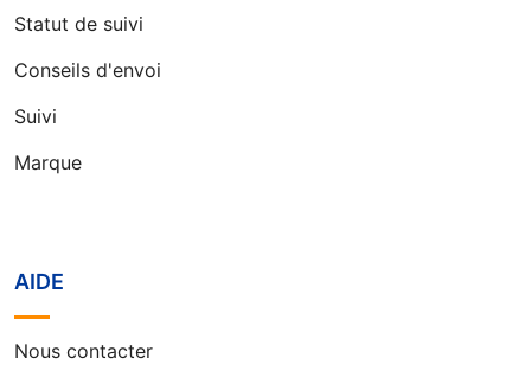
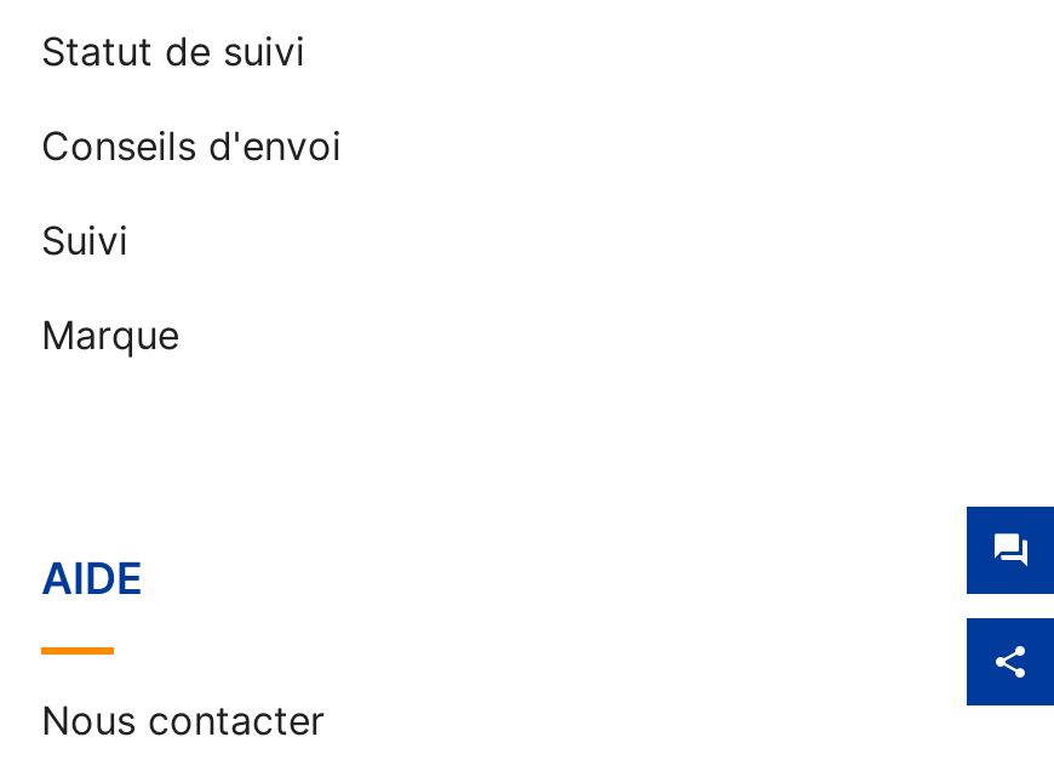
none -> [964,504,1047,596] [image]
none -> [964,616,1047,708] [image]

